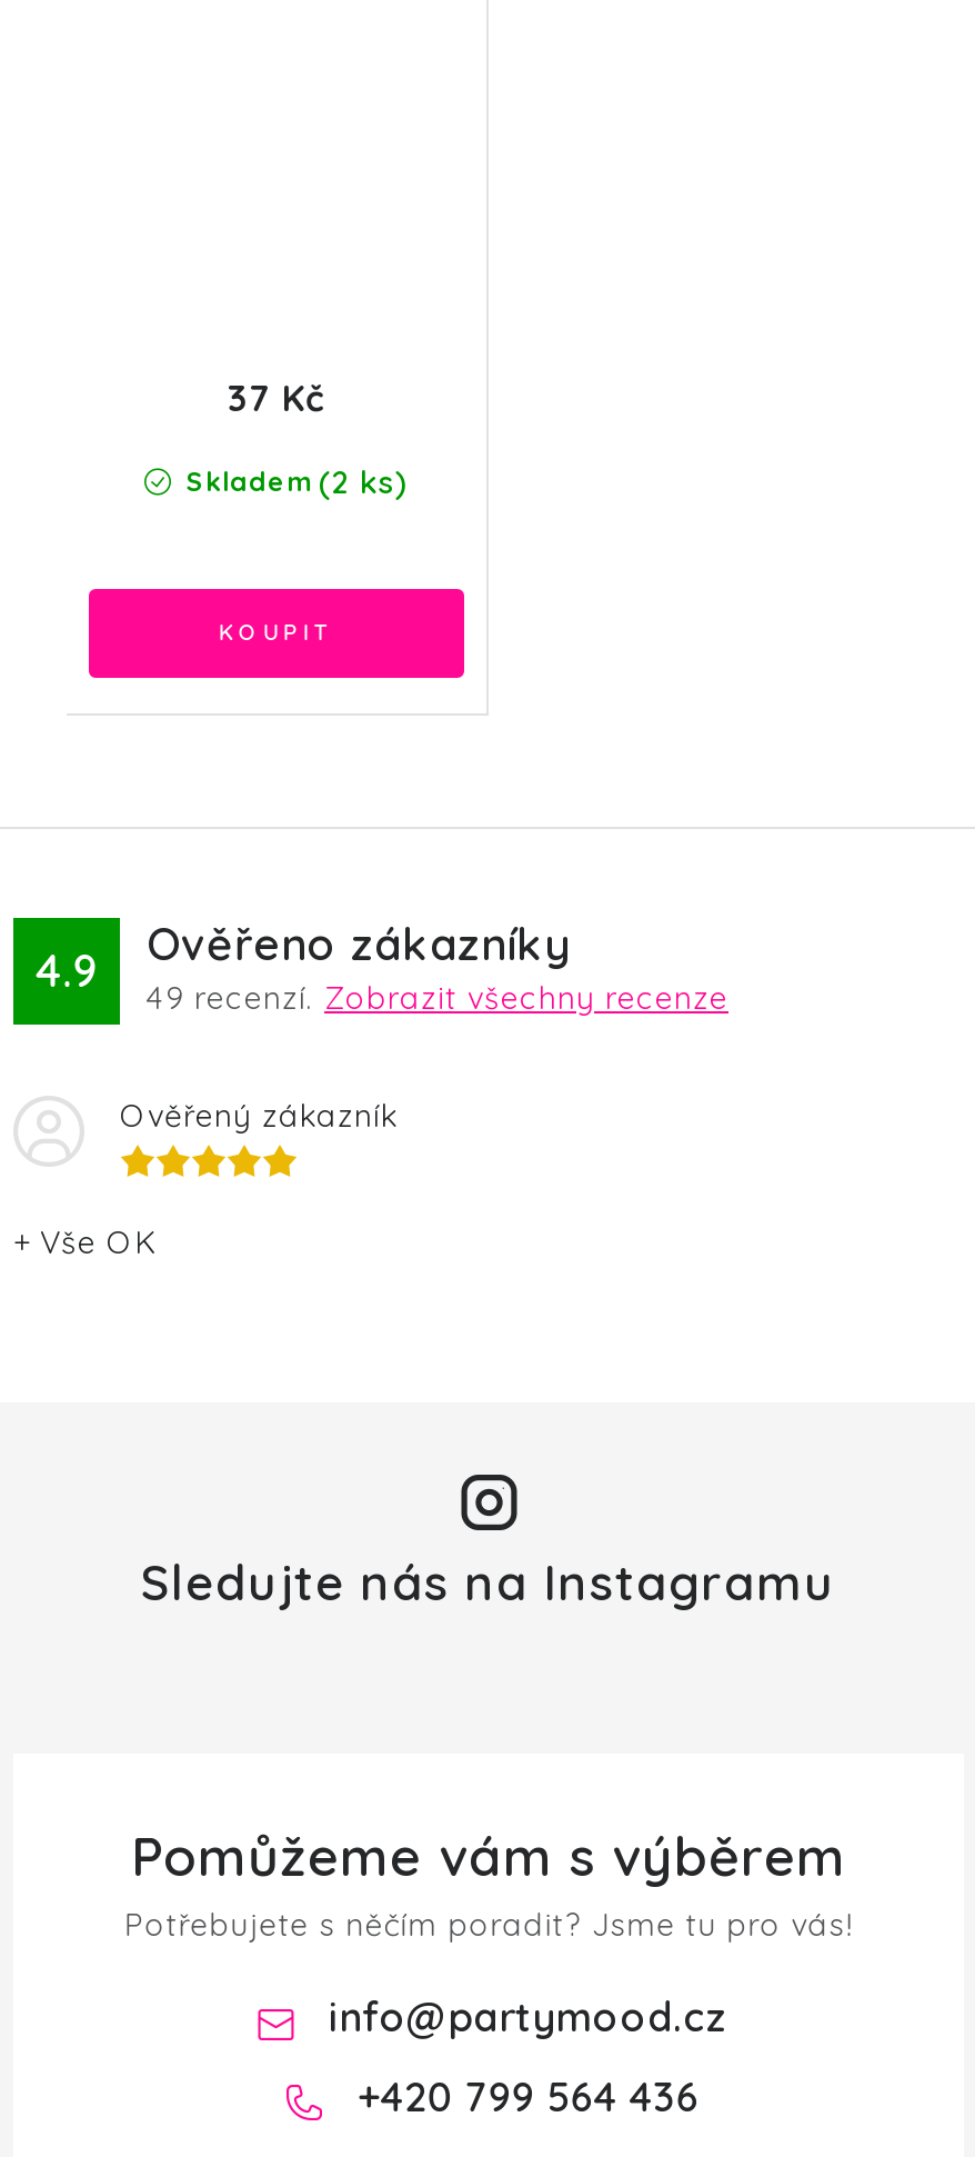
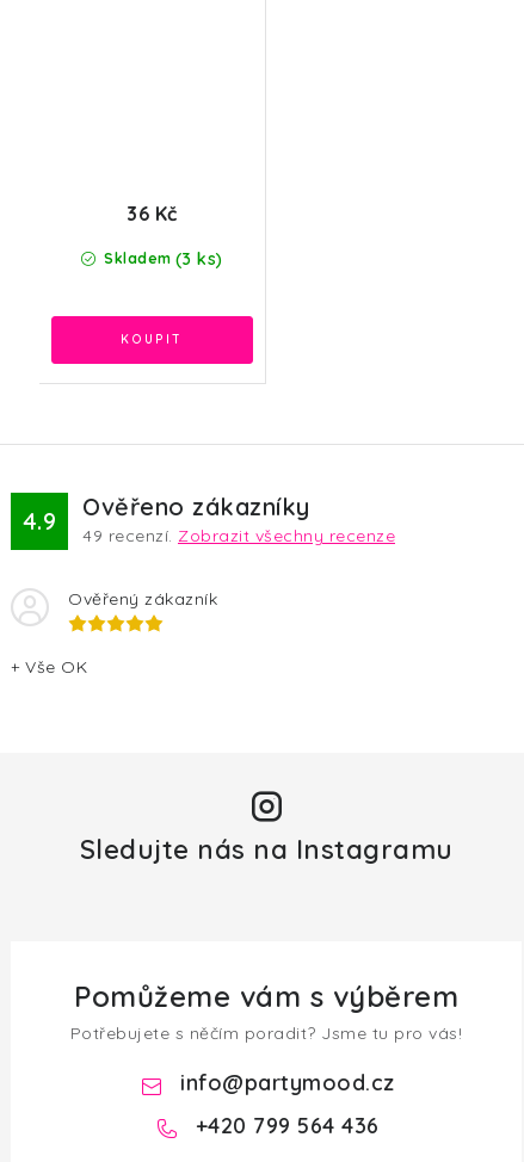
[228,376,324,420] 37 Kč -> [127,202,177,225] 36 Kč
[179,462,408,502] Skladem (2 ks) -> [100,248,223,270] Skladem (3 ks)

